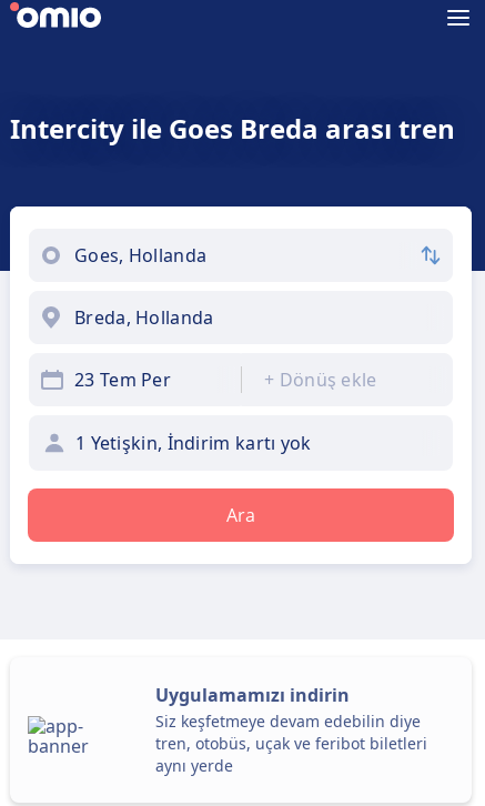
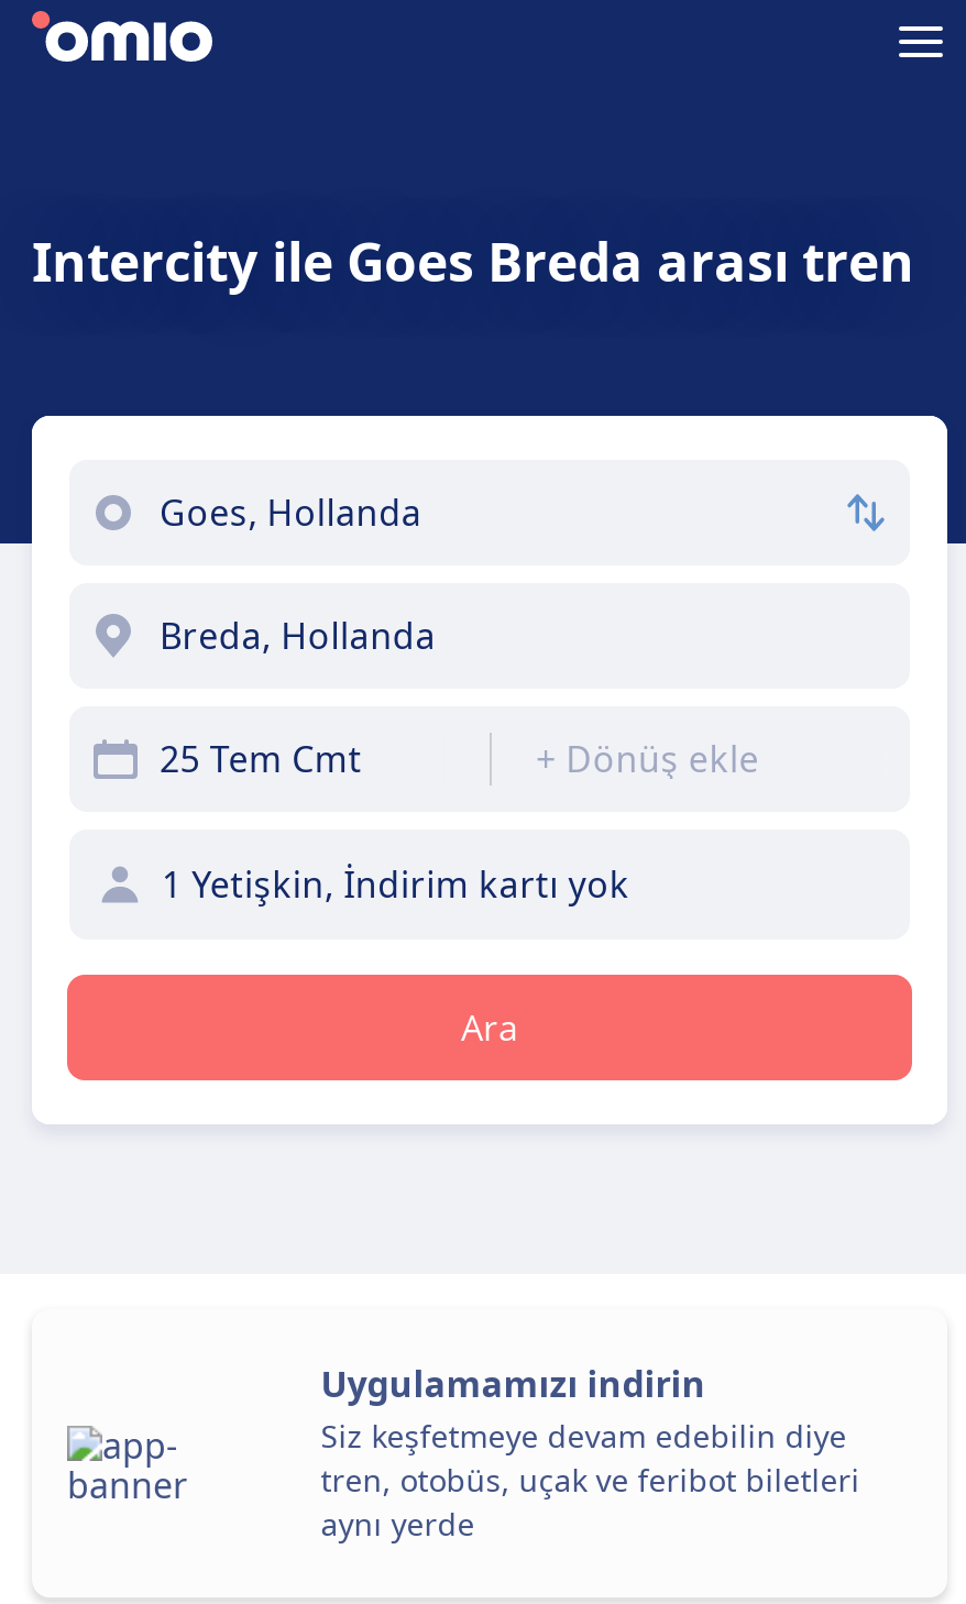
[74,367,171,392] 23 Tem Per -> [160,735,362,783] 25 Tem Cmt

